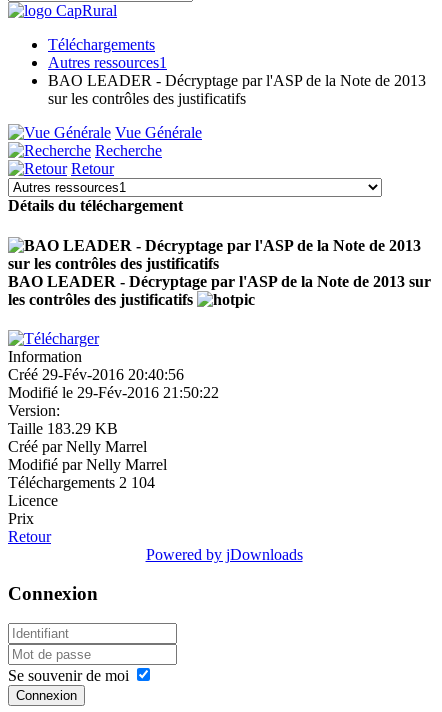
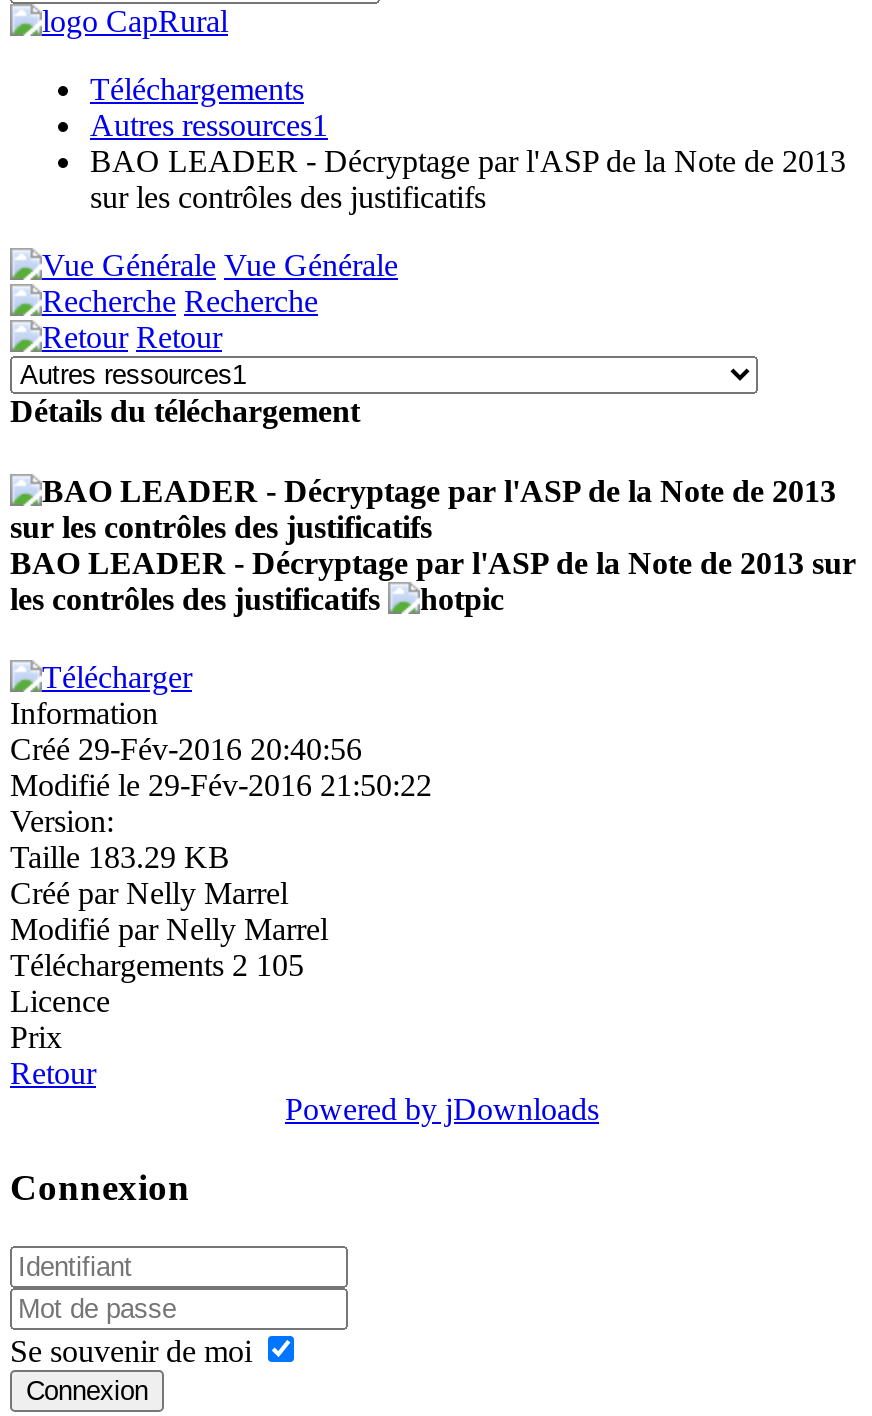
[8,474,155,491] Téléchargements 2 104 -> [10,948,304,982] Téléchargements 2 105

